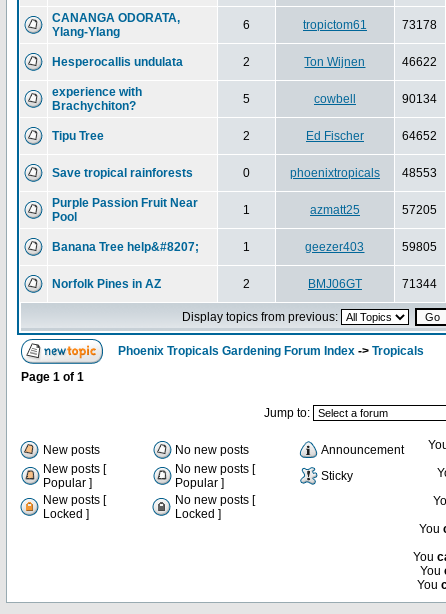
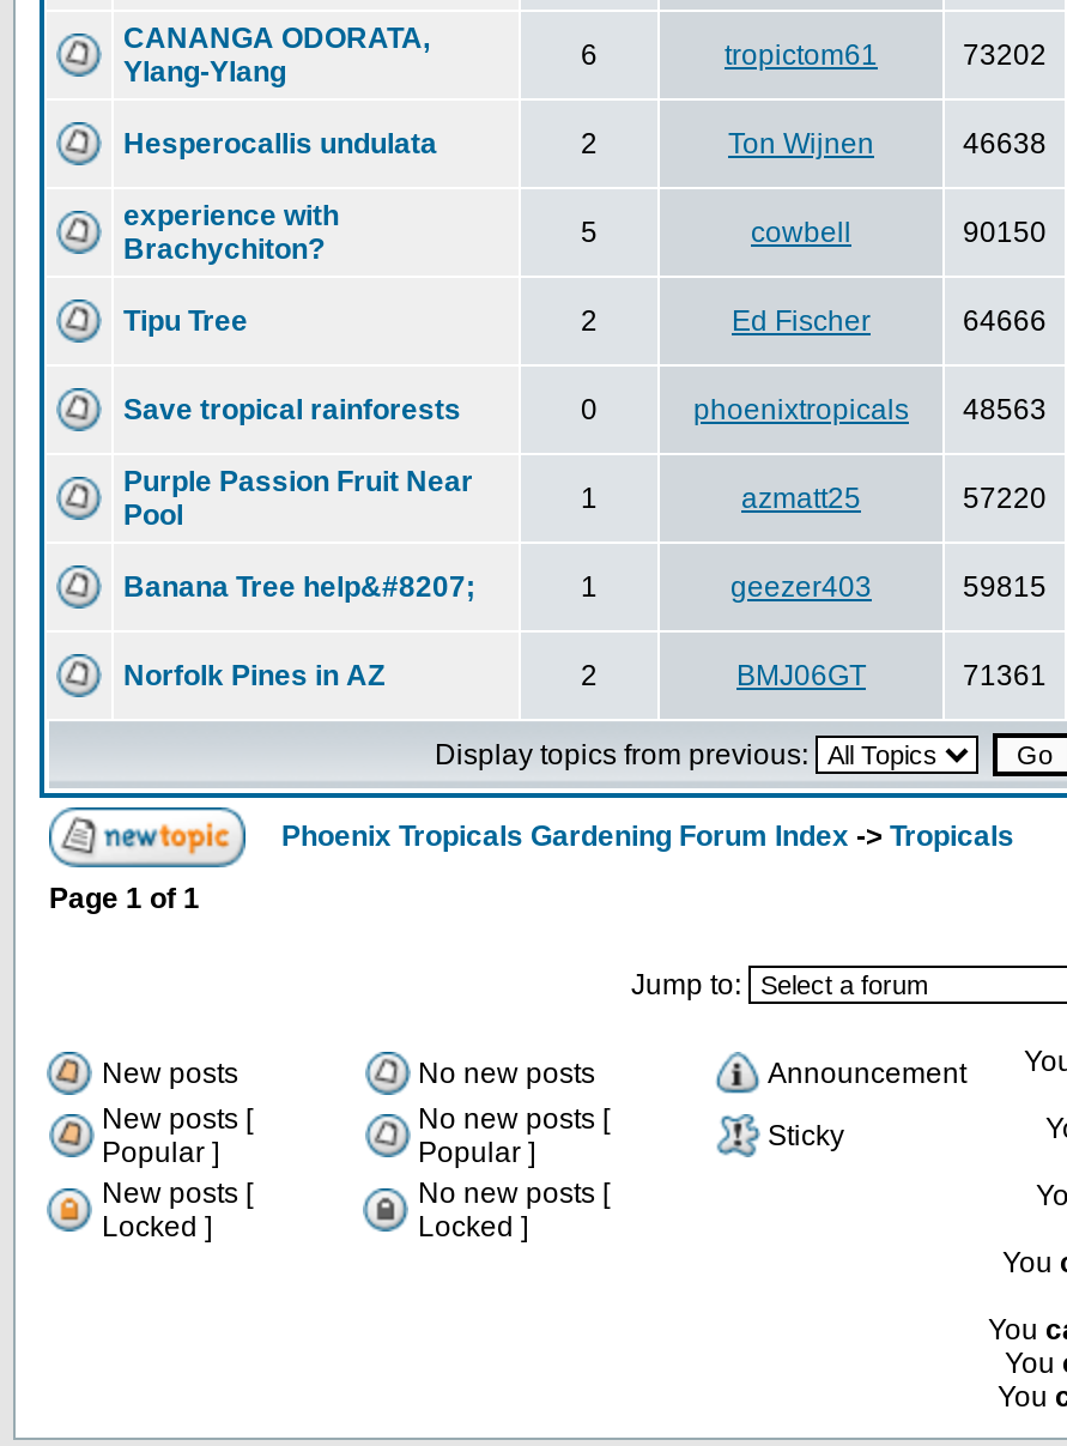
[402,18,437,32] 73178 -> [963,38,1047,72] 73202
[402,55,437,69] 46622 -> [963,127,1047,161] 46638
[402,92,437,106] 90134 -> [963,216,1047,249] 90150
[402,129,437,143] 64652 -> [963,304,1047,338] 64666
[290,166,437,180] phoenixtropicals 48553 -> [693,393,1047,426] phoenixtropicals 48563
[402,203,437,217] 57205 -> [963,482,1047,515] 57220
[402,240,437,254] 59805 -> [963,570,1047,604] 59815
[402,277,437,291] 71344 -> [963,659,1047,692] 71361

